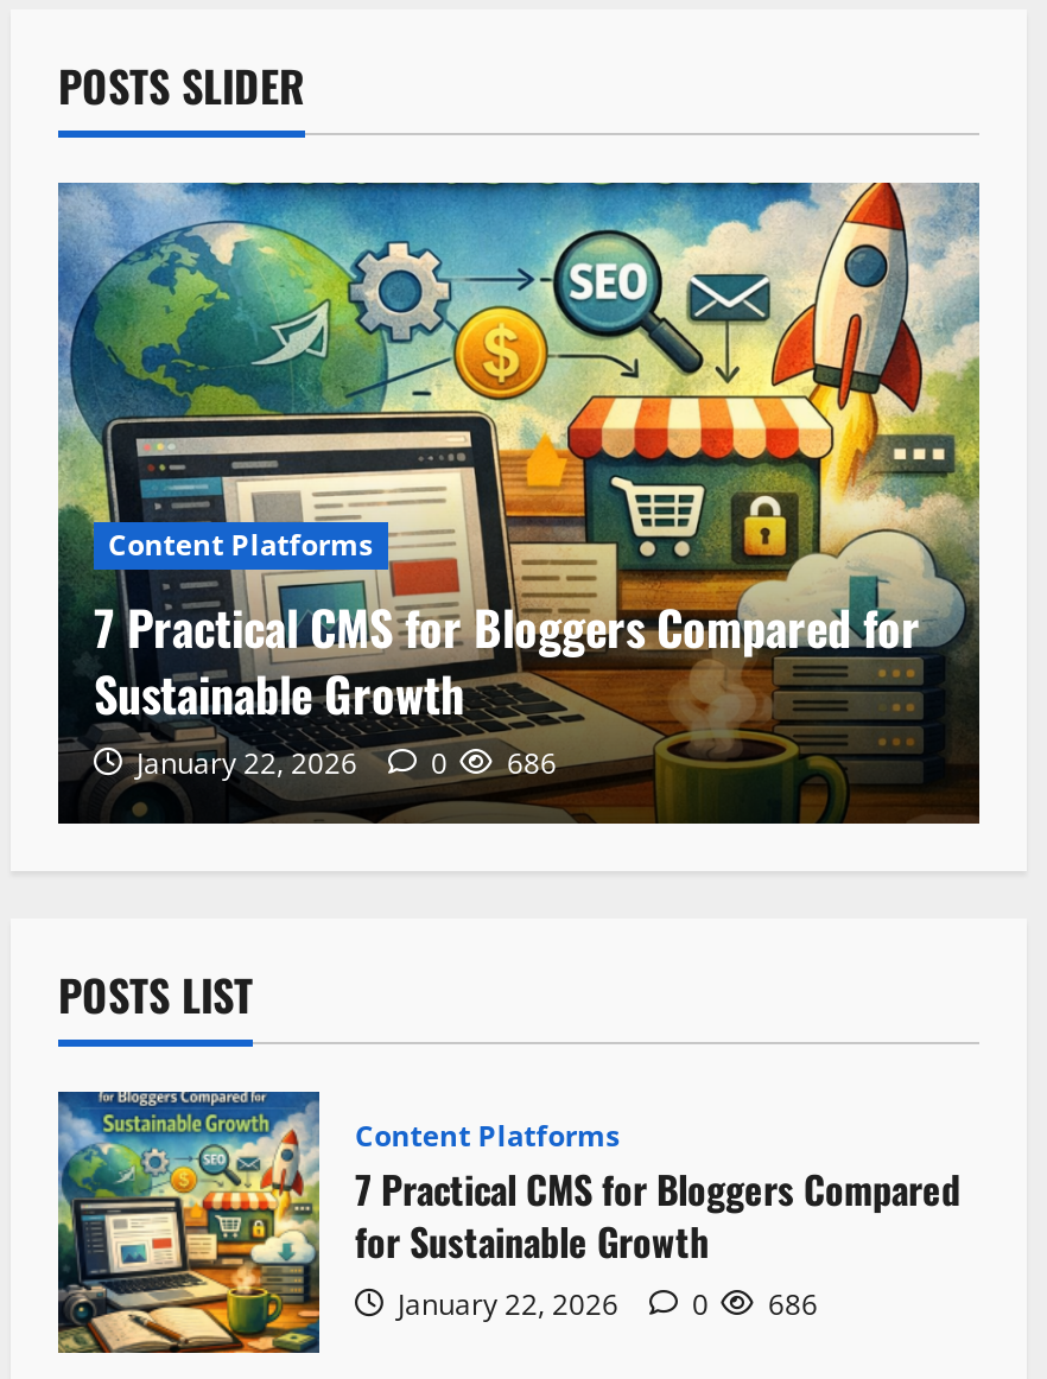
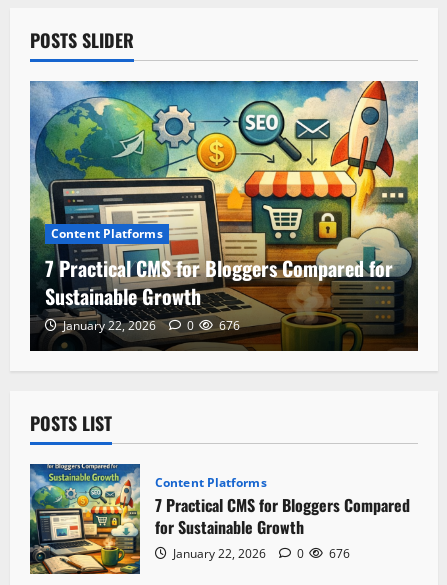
[129,744,557,784] January 22, 2026 0 686 -> [60,317,240,334] January 22, 2026 0 676
[768,1284,818,1324] 686 -> [329,545,350,562] 676

